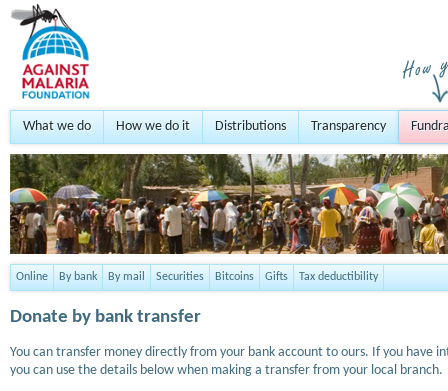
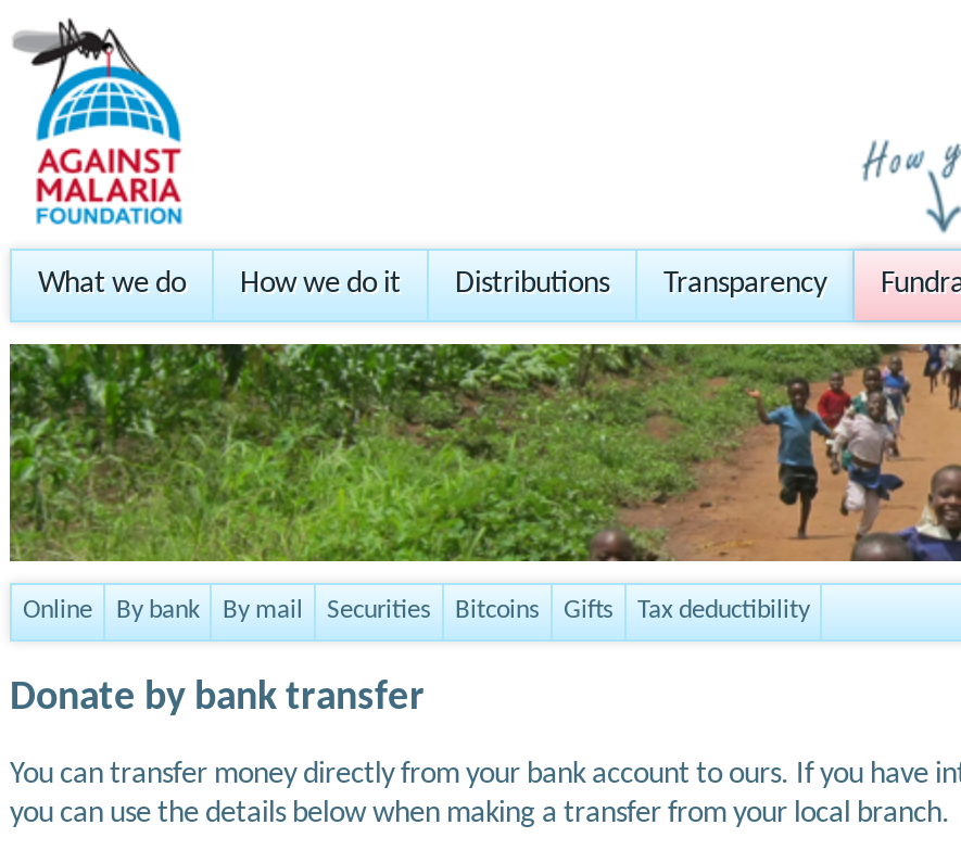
[9,153,445,255] [image] -> [10,342,954,563] [image]

